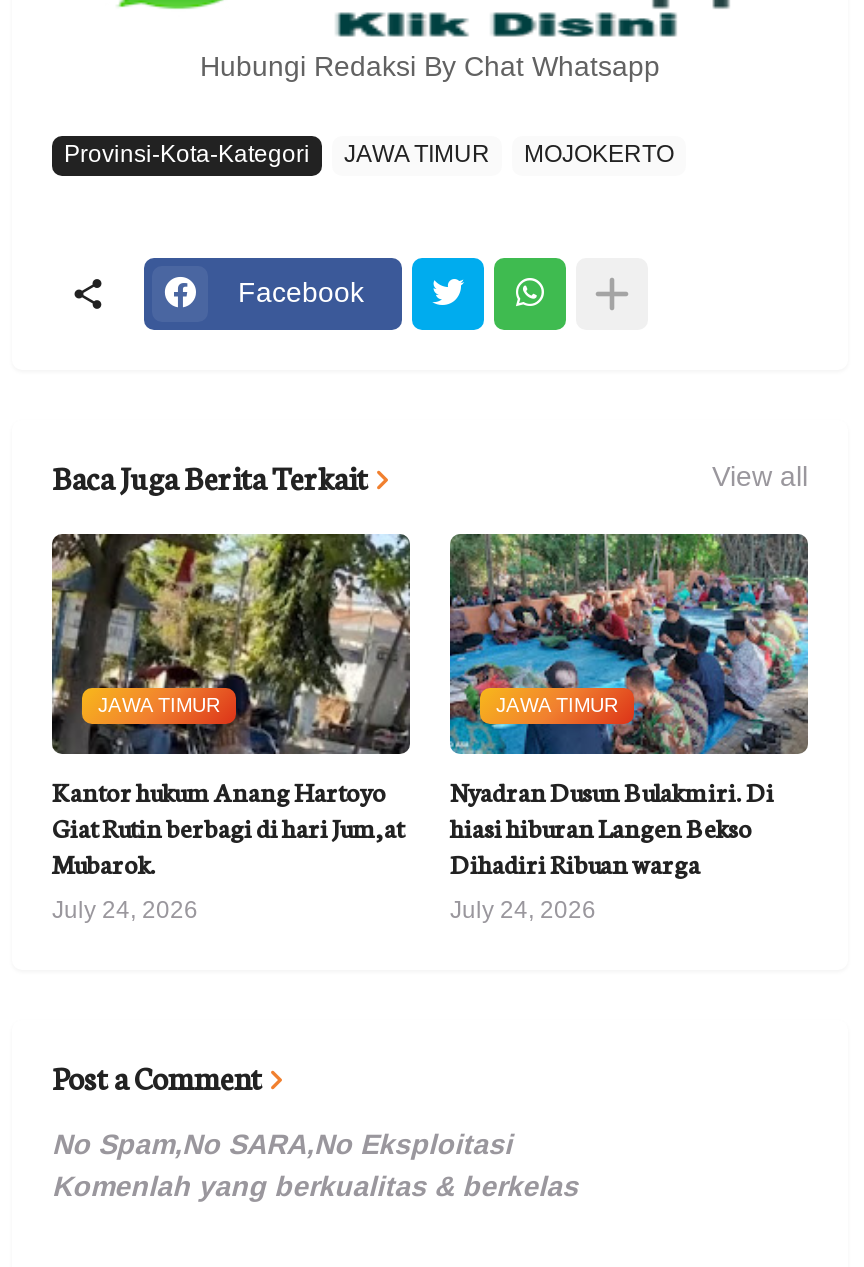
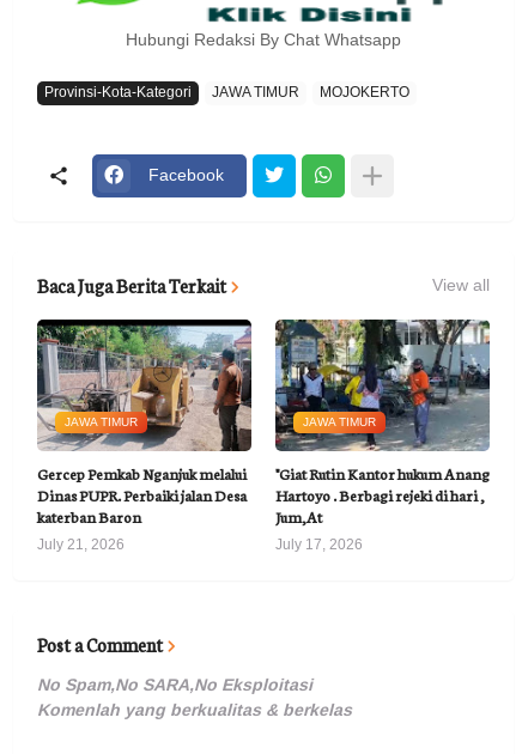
[50,532,412,879] [image] | Kantor hukum Anang Hartoyo | Giat Rutin berbagi di hari Jum,at | Mubarok. -> [36,318,253,526] [image] | Gercep Pemkab Nganjuk melalui | Dinas PUPR. Perbaiki jalan Desa | katerban Baron
[448,532,810,879] [image] | Nyadran Dusun Bulakmiri. Di | hiasi hiburan Langen Bekso | Dihadiri Ribuan warga -> [274,318,491,526] [image] | "Giat Rutin Kantor hukum Anang | Hartoyo . Berbagi rejeki di hari , | Jum,At
[52,895,198,923] July 24, 2026 -> [37,536,125,552] July 21, 2026
[450,895,596,923] July 24, 2026 -> [275,536,363,552] July 17, 2026

